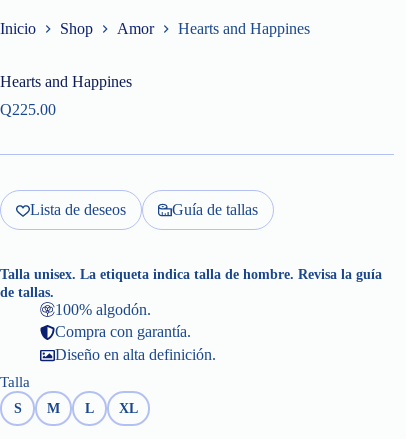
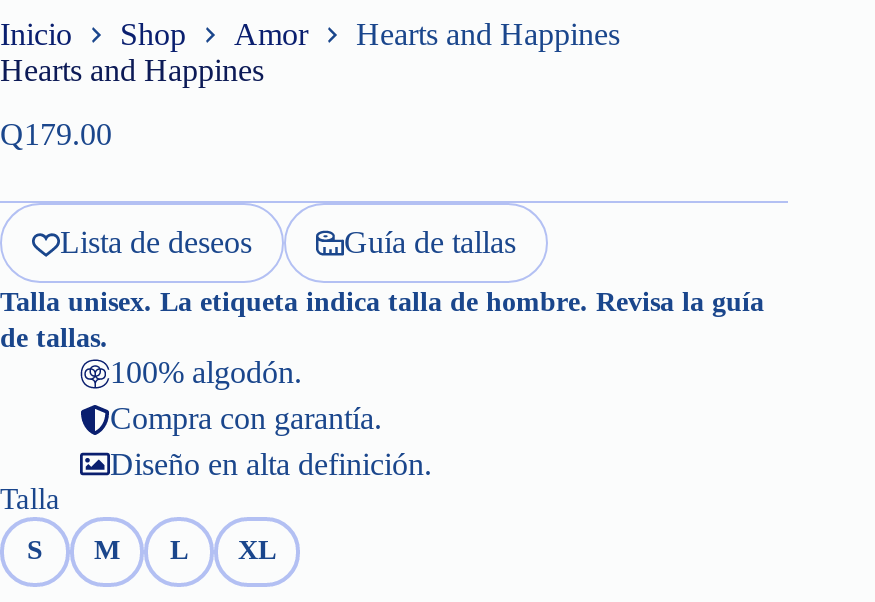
[0,101,56,118] Q225.00 -> [0,118,112,152] Q179.00

